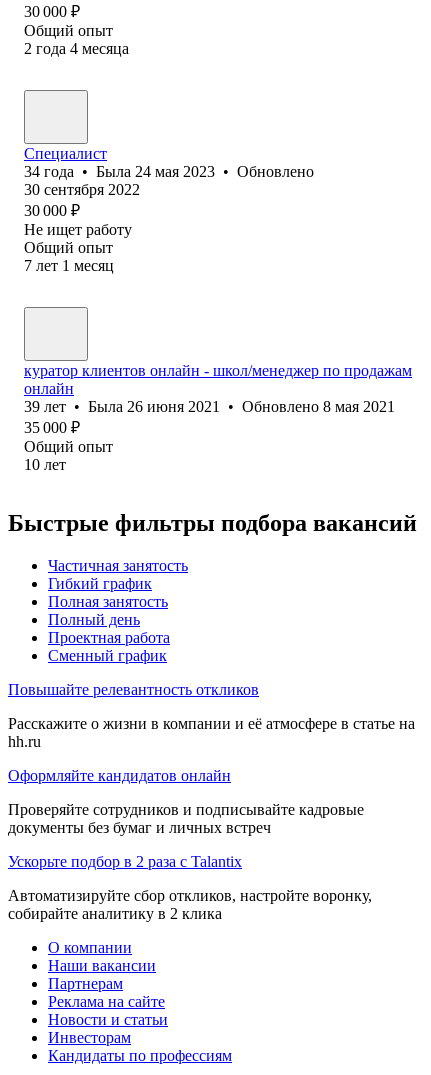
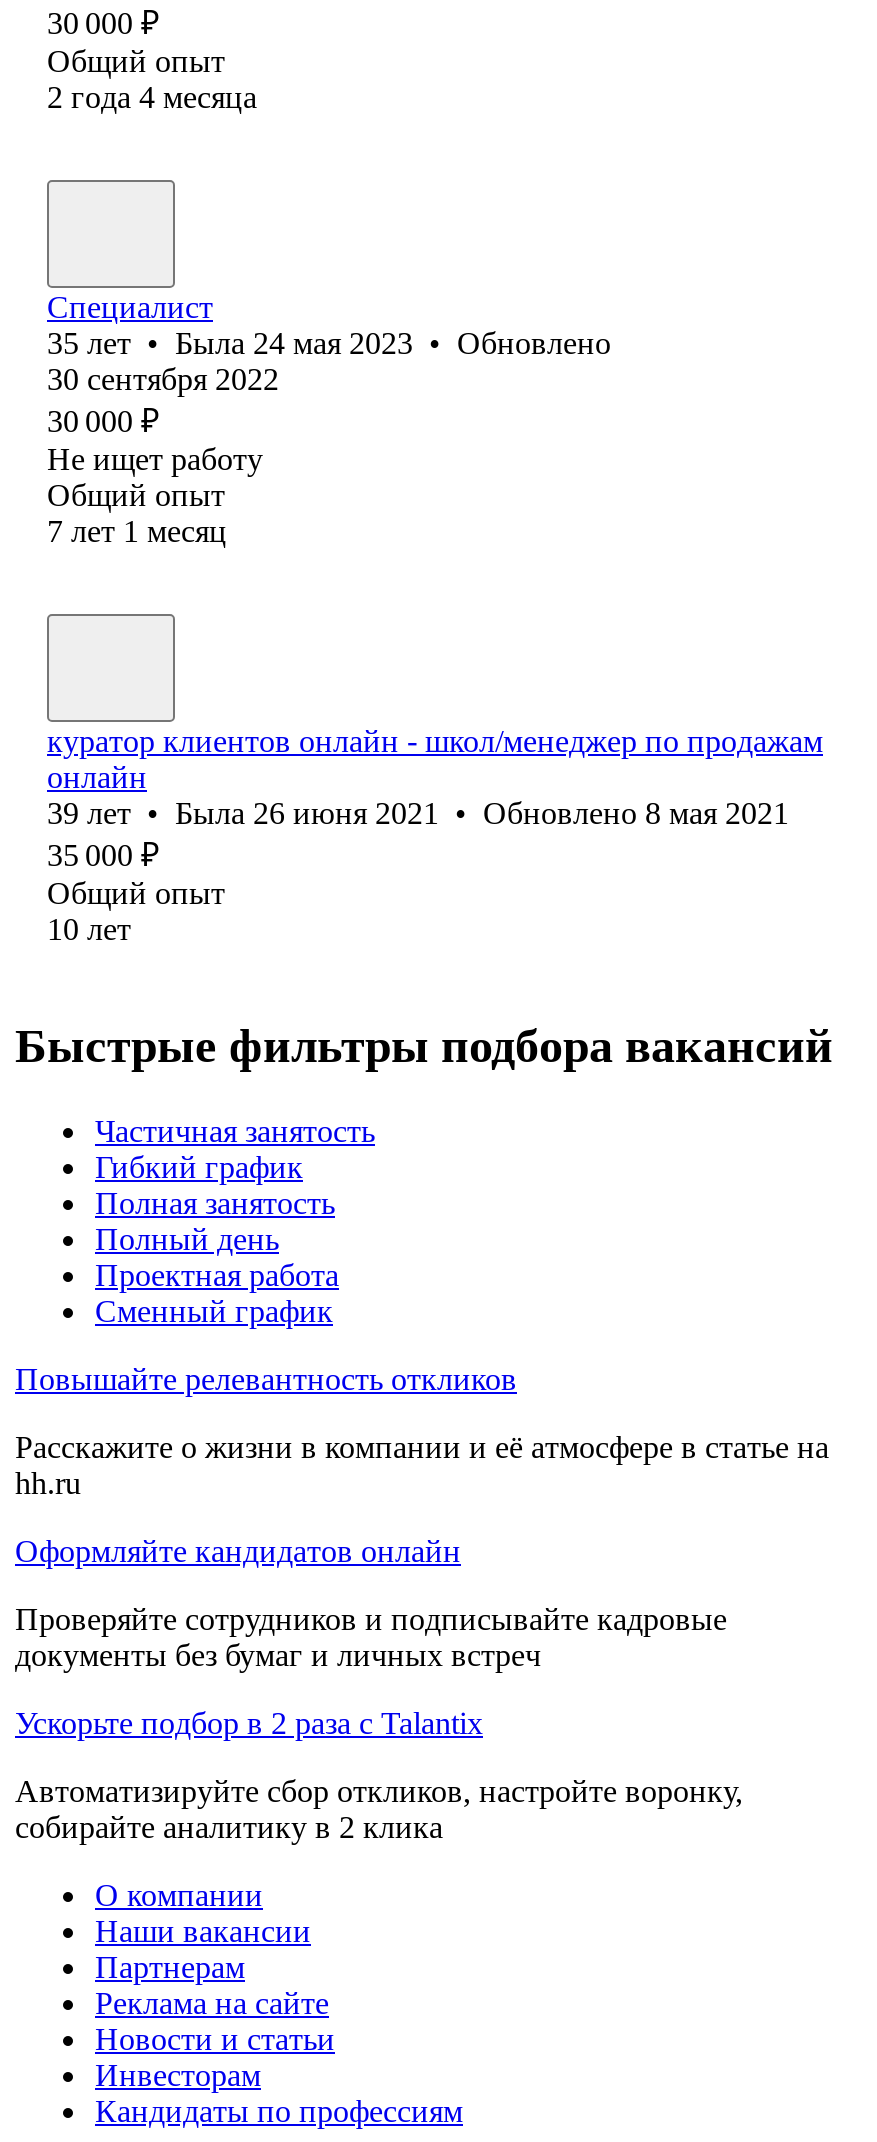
[24,163,314,180] 34 года • Была 24 мая 2023 • Обновлено -> [47,326,611,360] 35 лет • Была 24 мая 2023 • Обновлено

